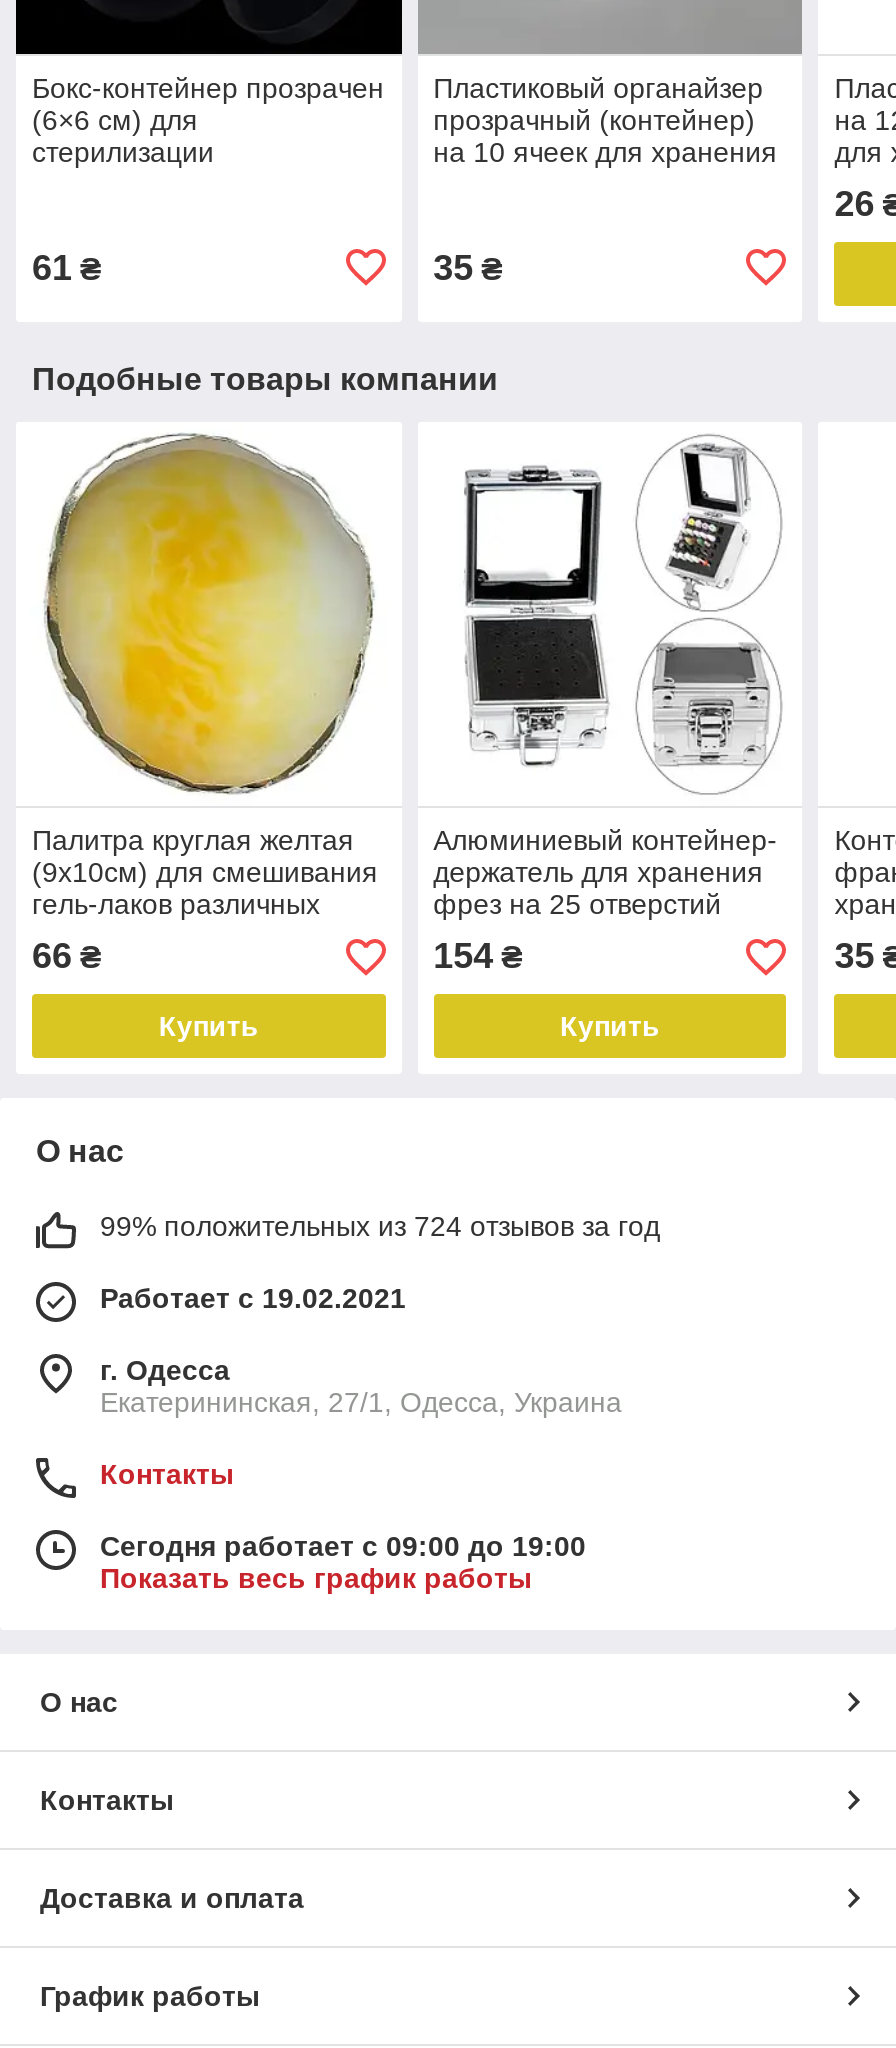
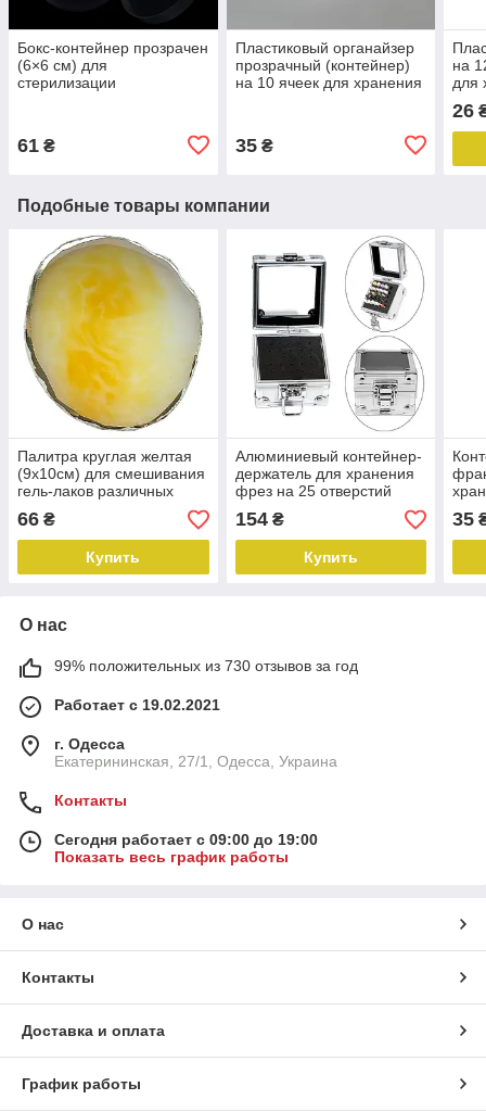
[100,1211,660,1243] 99% положительных из 724 отзывов за год -> [54,658,358,675] 99% положительных из 730 отзывов за год

